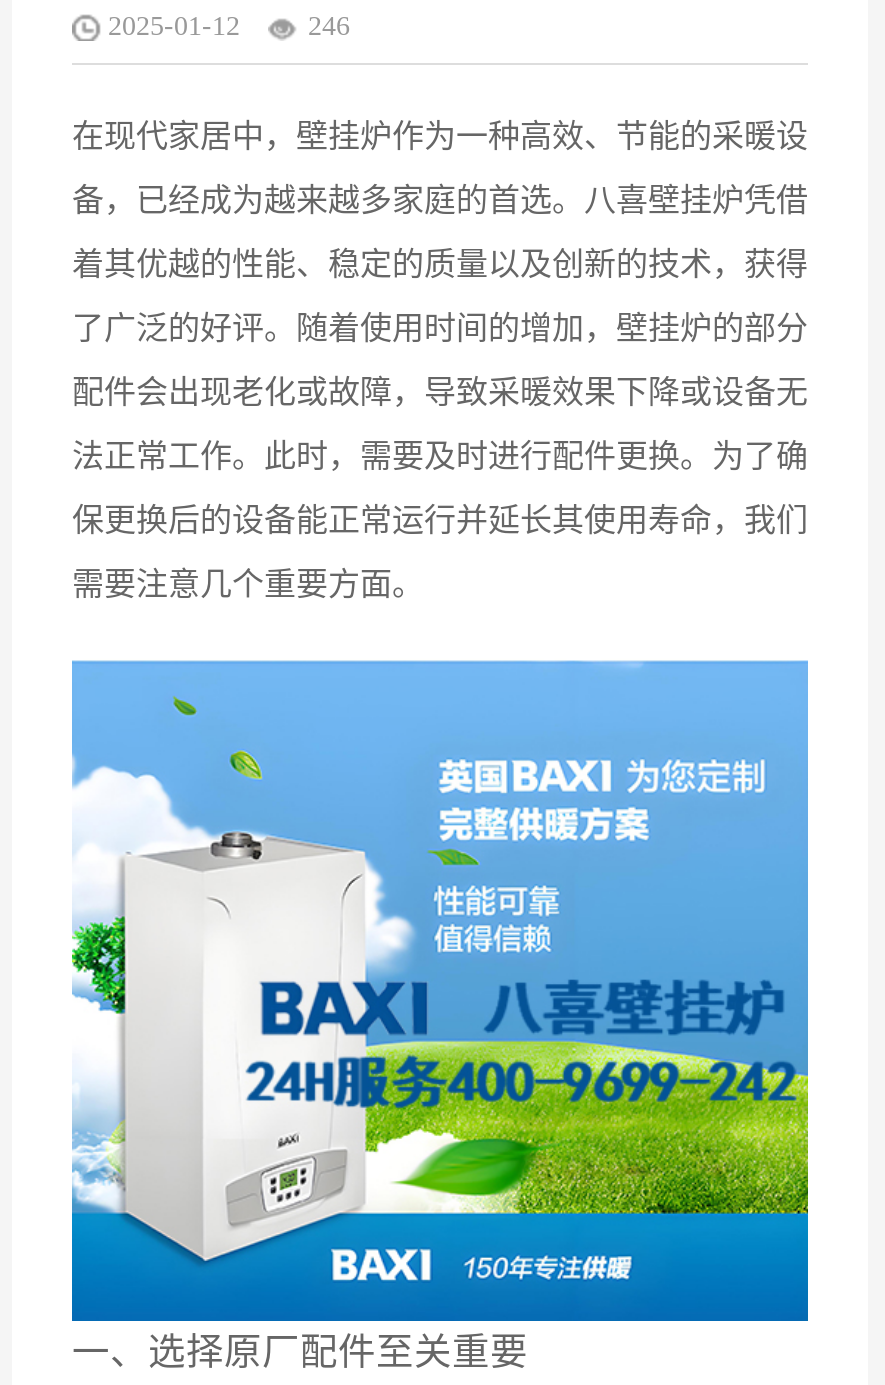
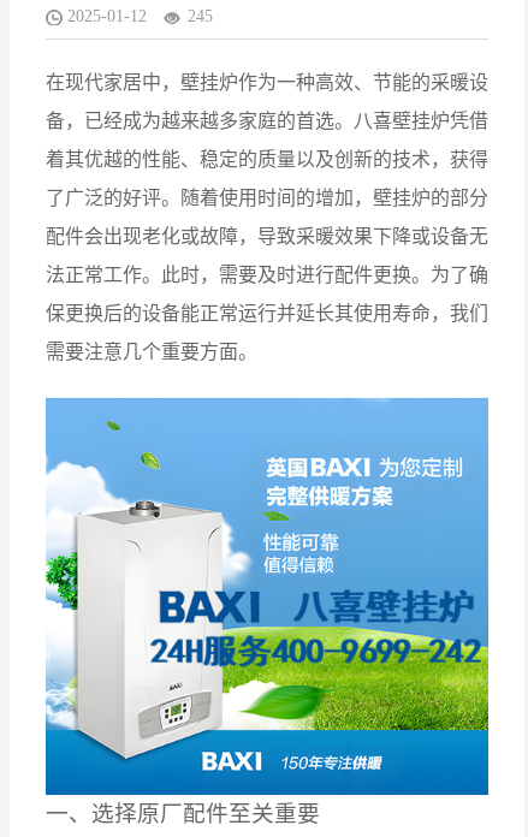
[308,10,350,40] 246 -> [188,7,213,25] 245

